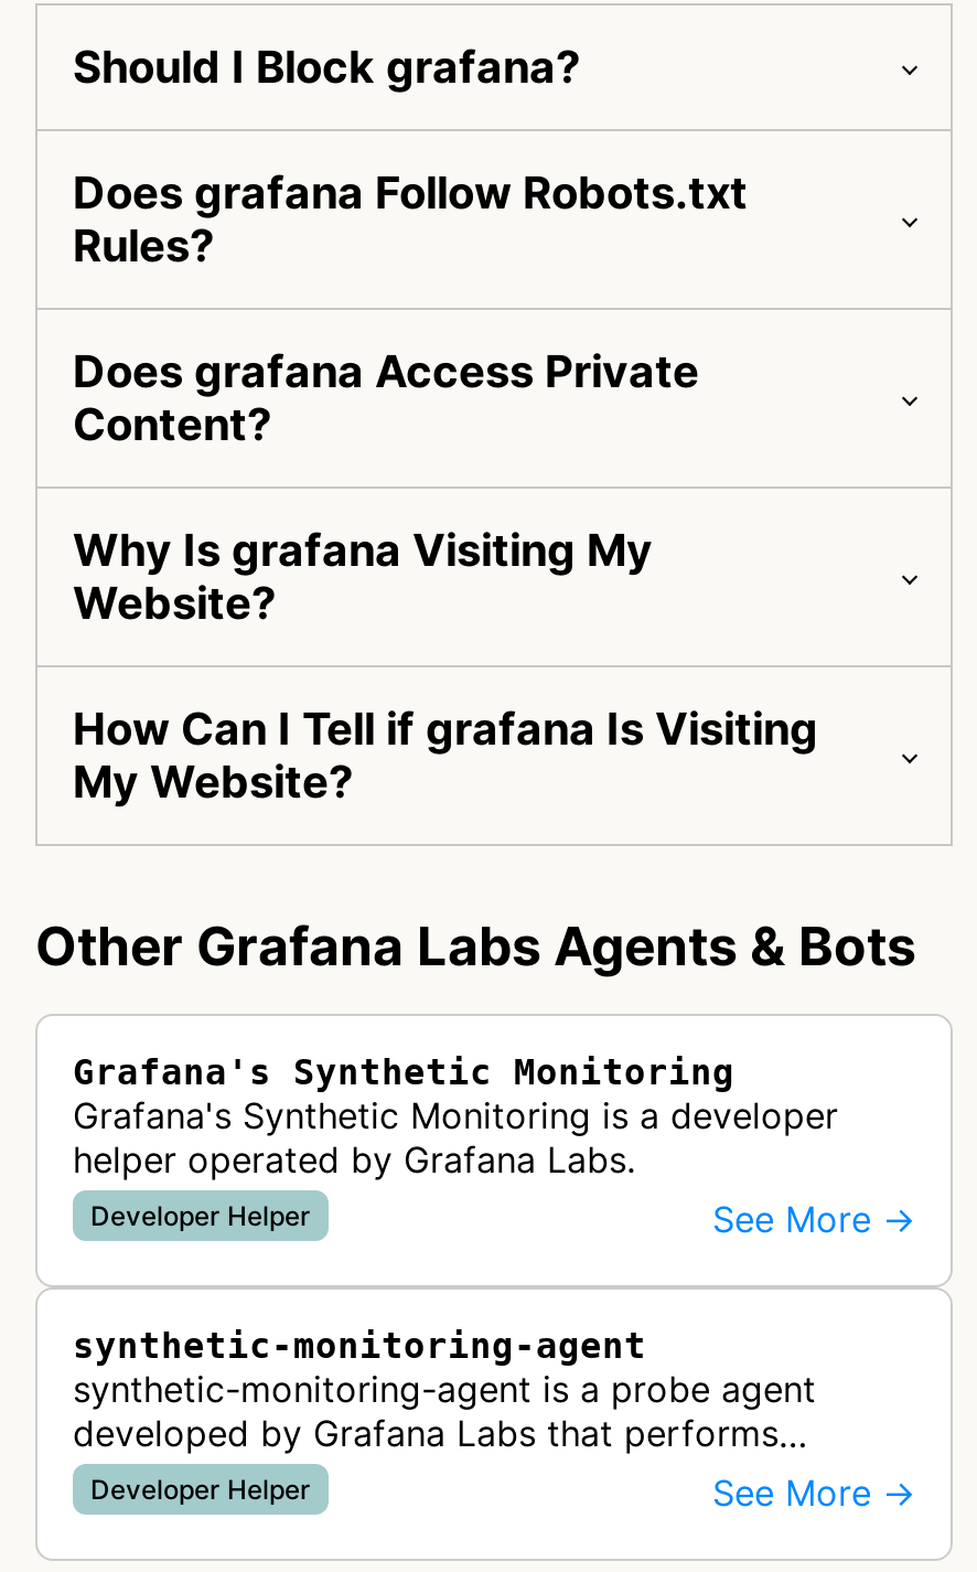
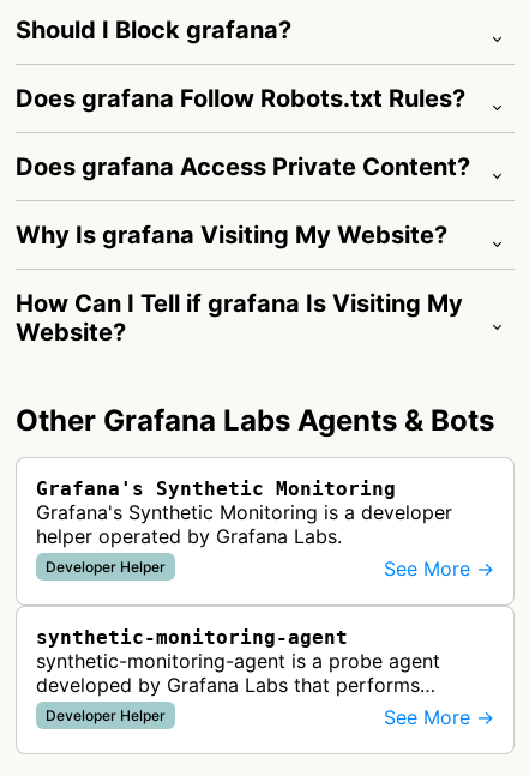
[73,167,748,578] Does grafana Follow Robots.txt | Rules? | Does grafana Access Private | Content? | Why Is grafana Visiting My -> [16,84,470,318] Does grafana Follow Robots.txt Rules? | Does grafana Access Private Content? | Why Is grafana Visiting My Website? | How Can I Tell if grafana Is Visiting My
[73,704,818,809] How Can I Tell if grafana Is Visiting | My Website? -> none

